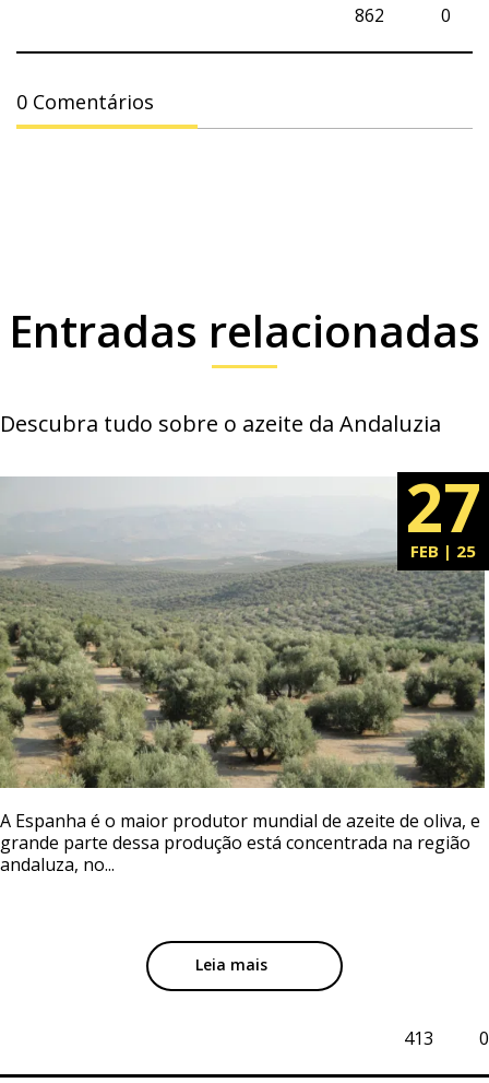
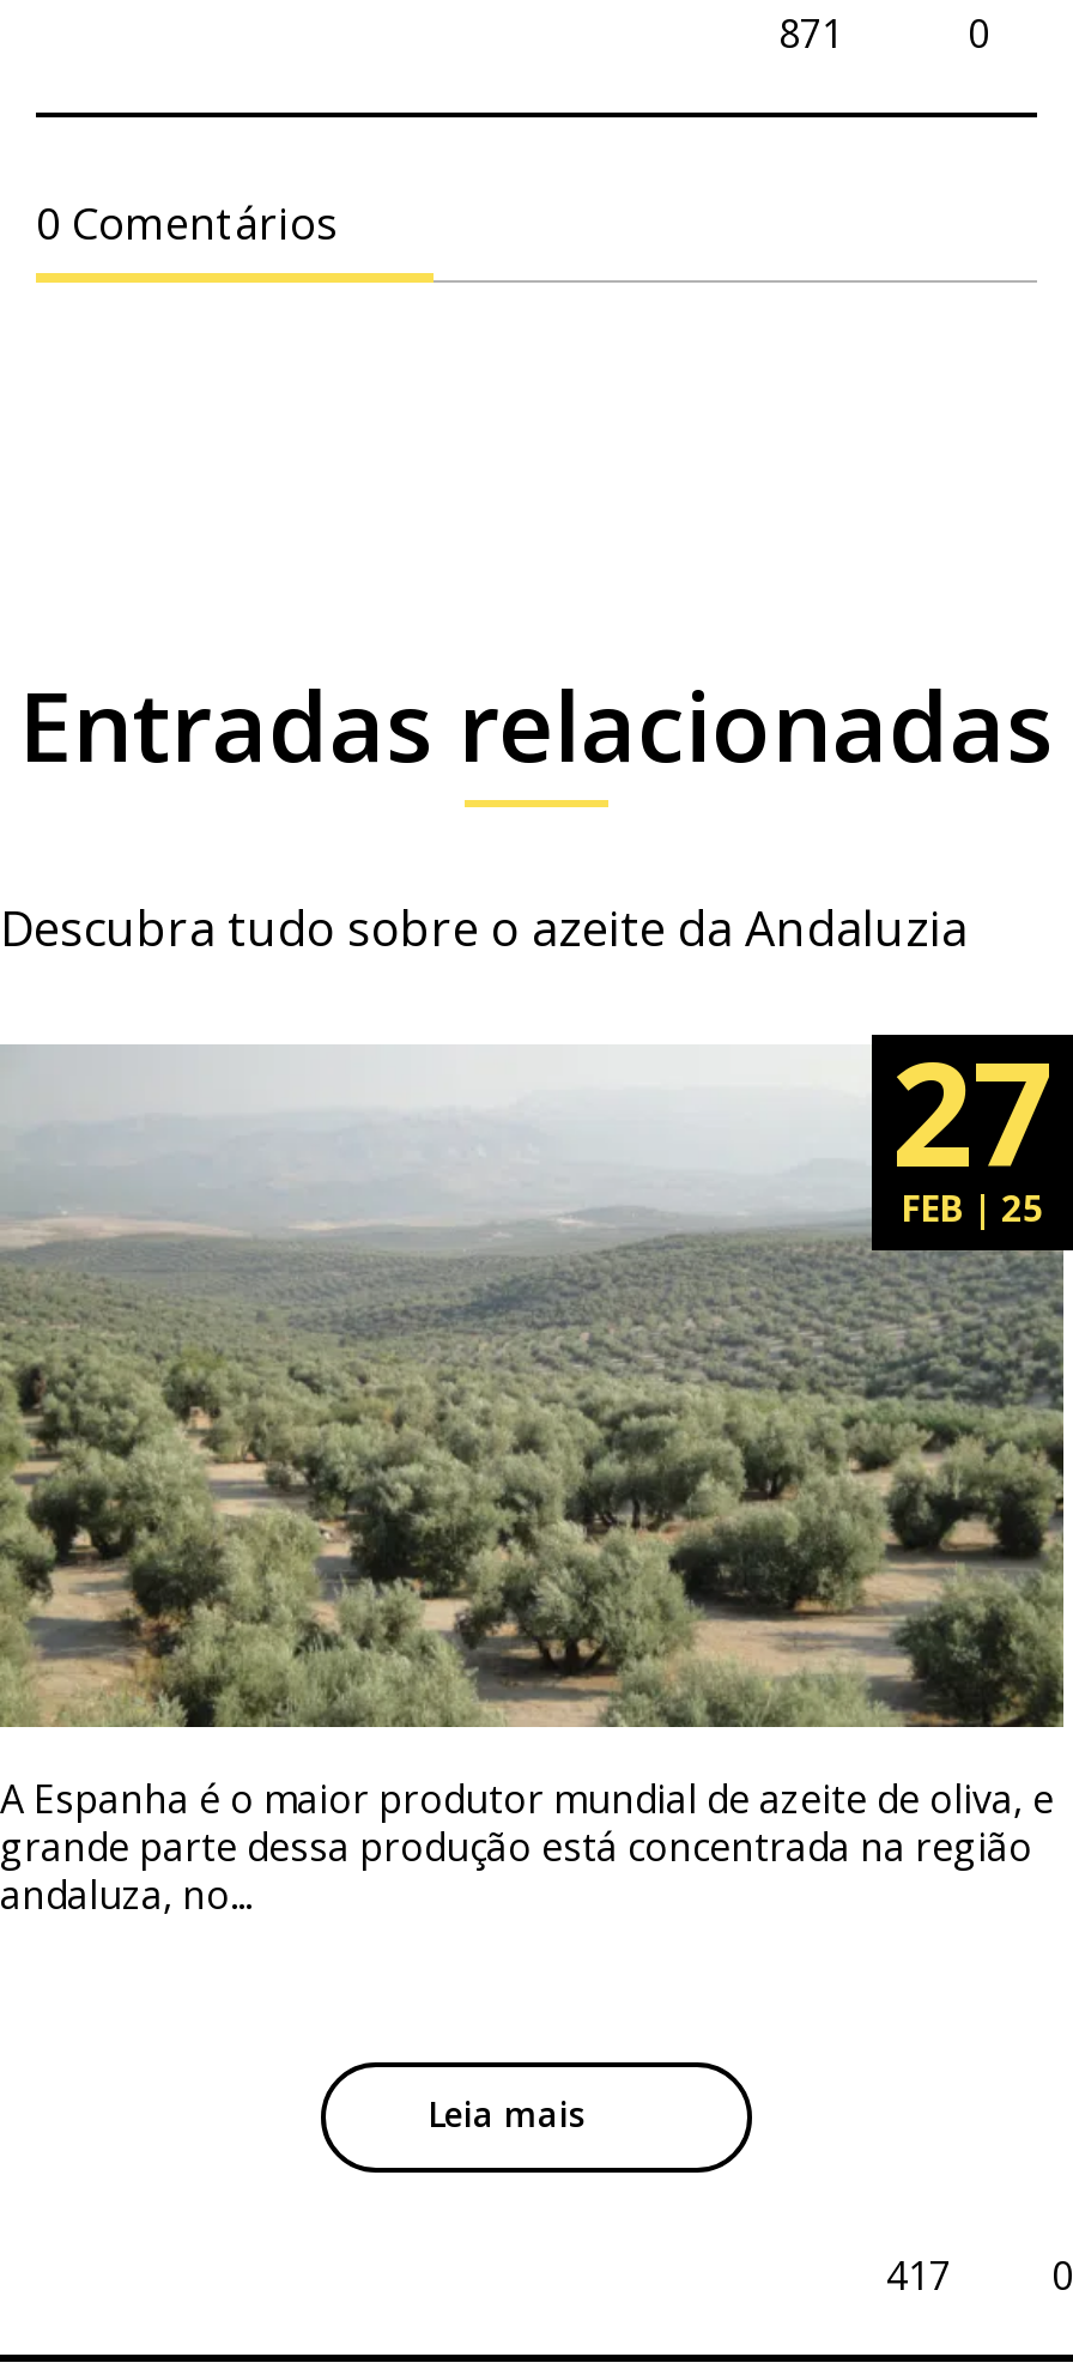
[355,3,384,27] 862 -> [778,6,843,59] 871
[404,1026,489,1050] 413 0 -> [886,2249,1073,2302] 417 0

